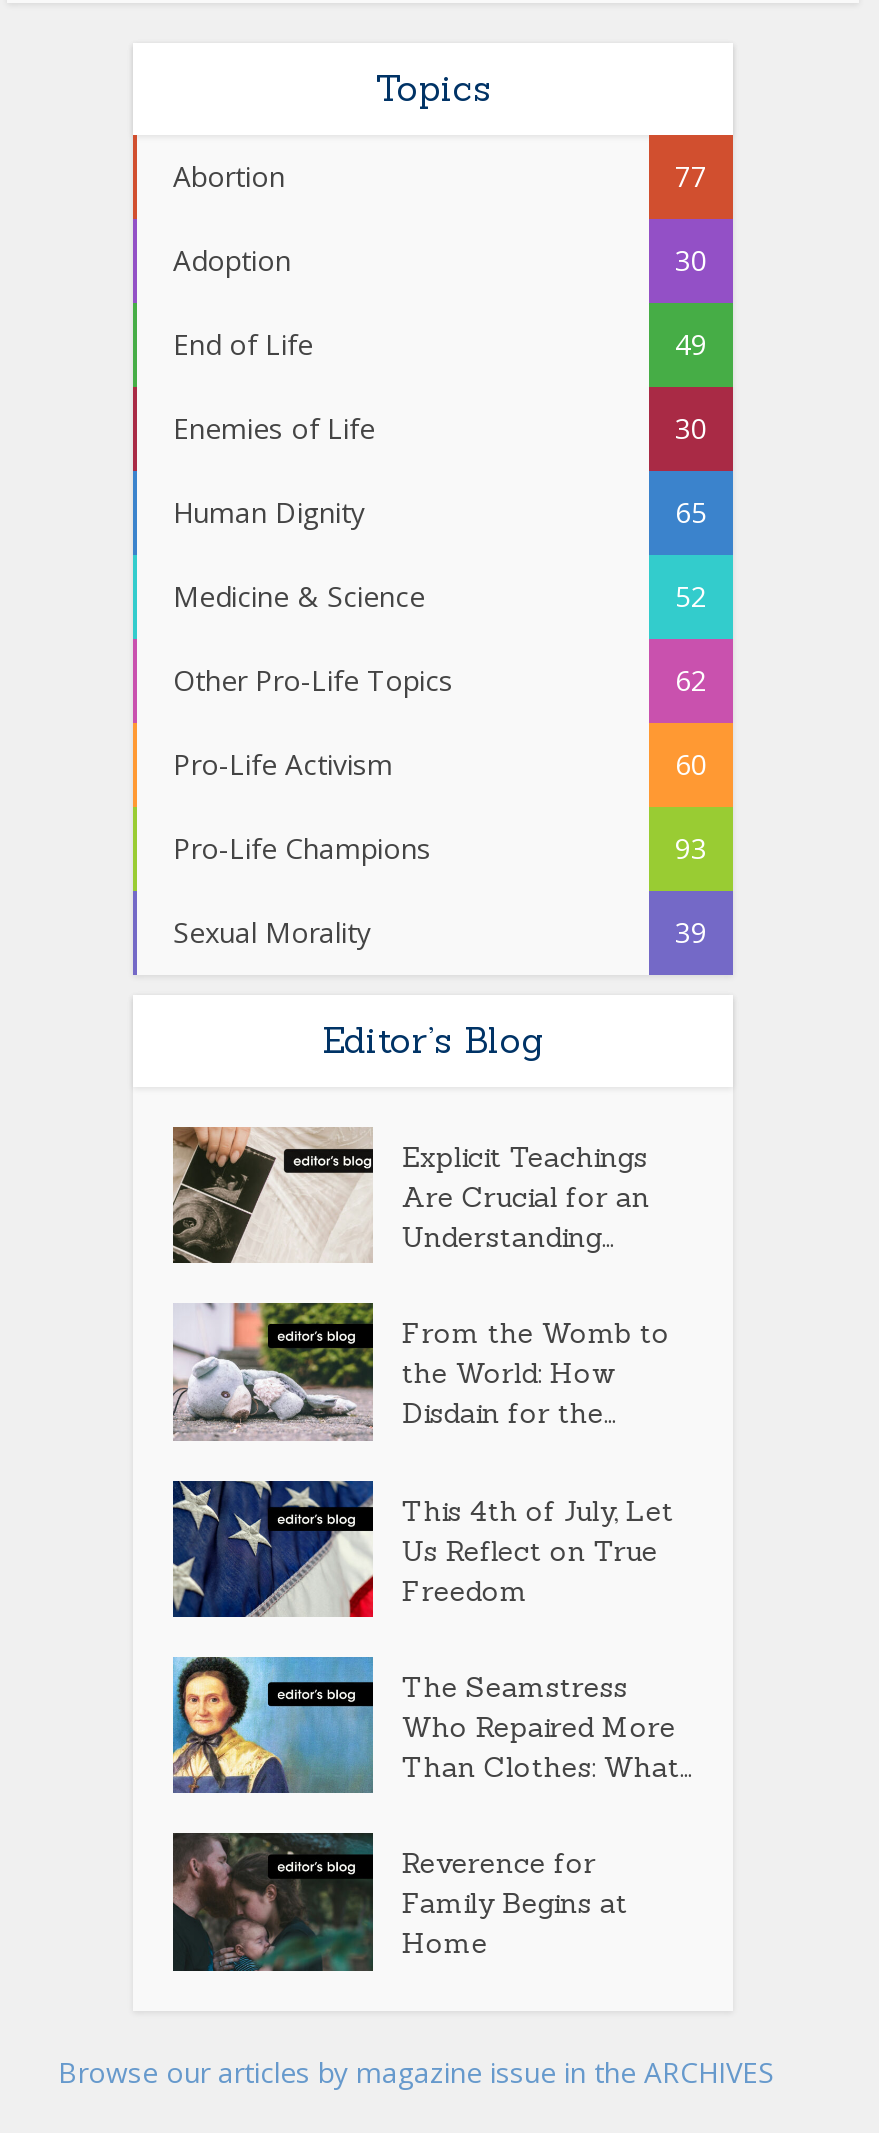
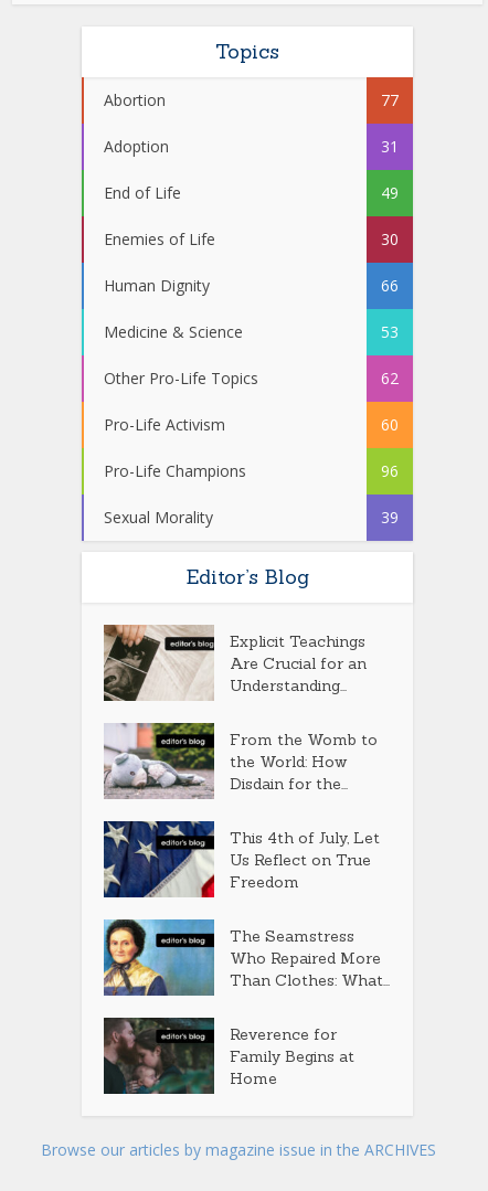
[675,241,707,279] 30 -> [381,136,399,157] 31
[675,493,707,531] 65 -> [381,275,399,296] 66
[675,577,707,615] 52 -> [381,321,399,342] 53
[675,829,707,867] 93 -> [381,460,399,481] 96

